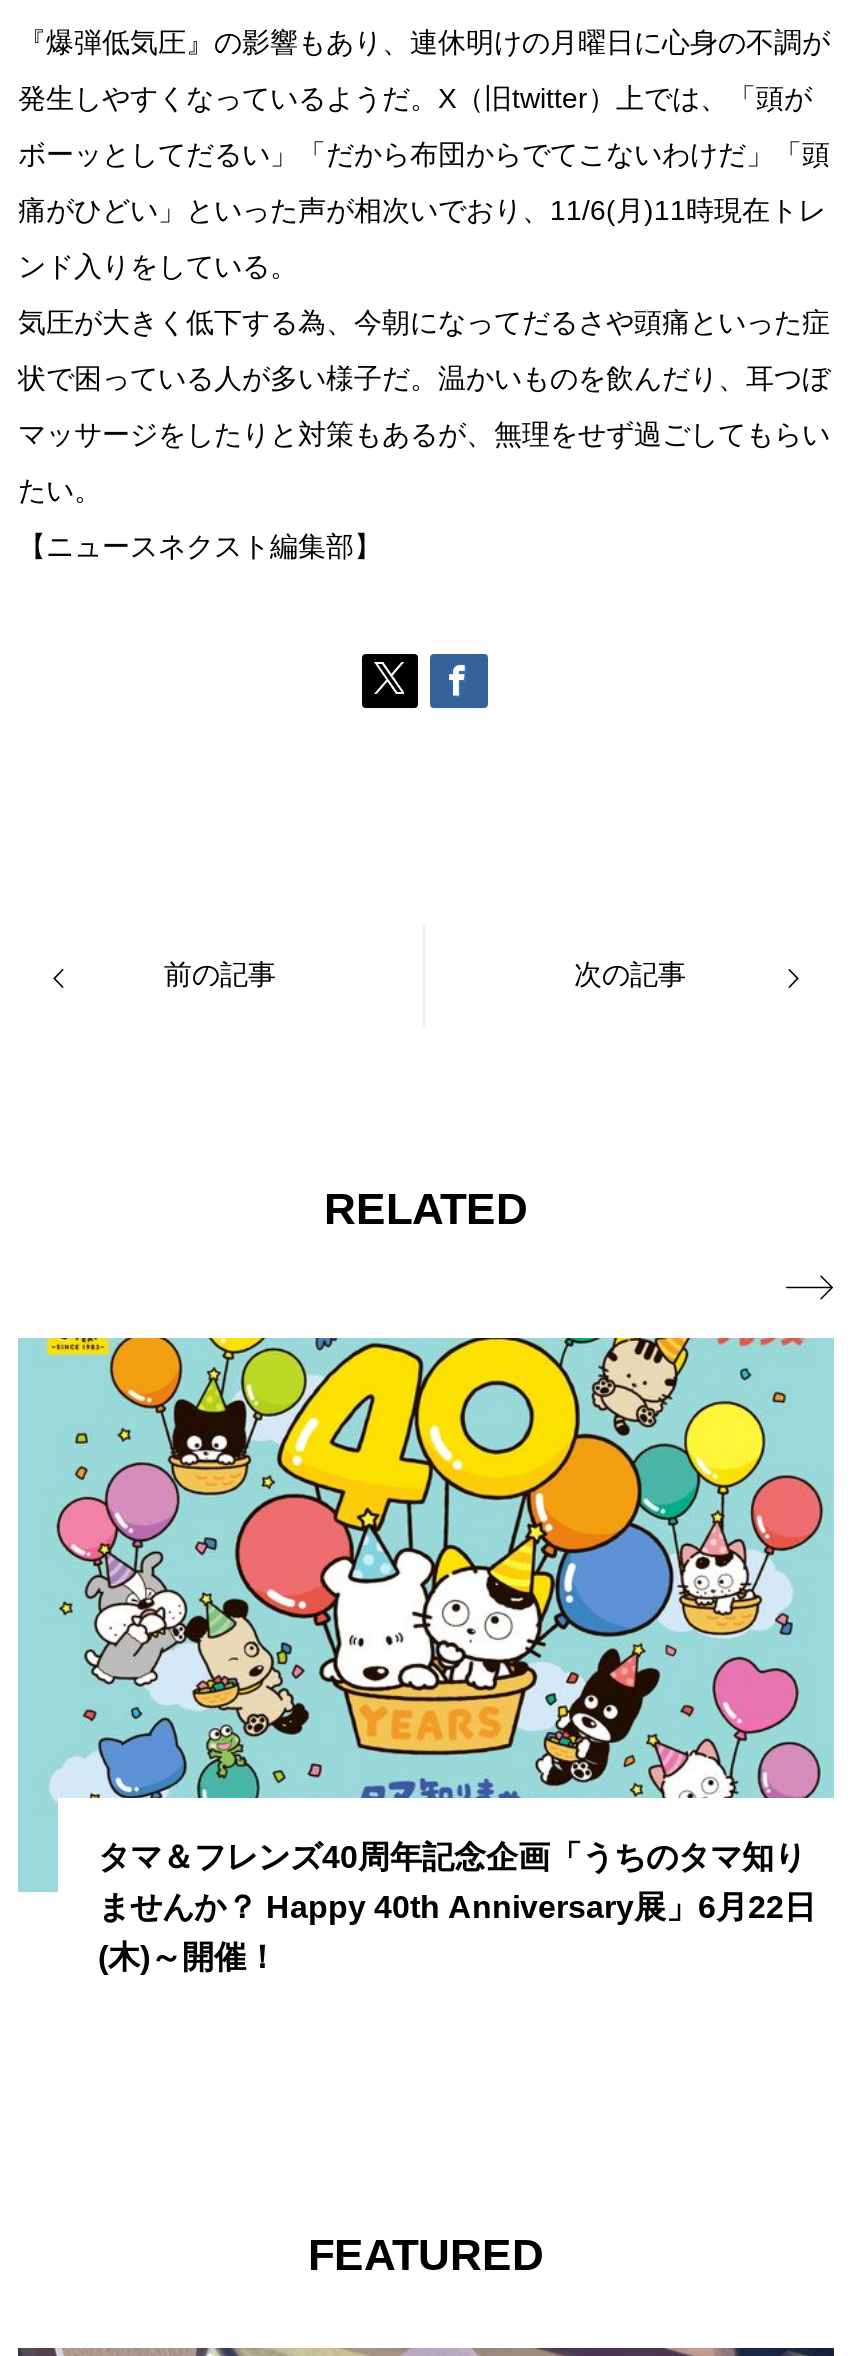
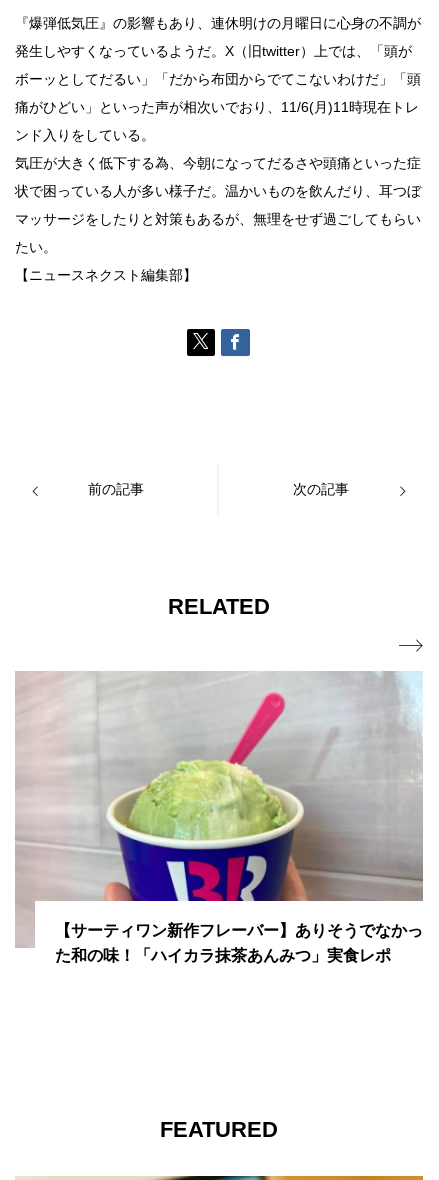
[18,1336,834,1974] [image] | タマ＆フレンズ40周年記念企画「うちのタマ知り | ませんか？ Happy 40th Anniversary展」6月22日 | (木)～開催！ -> [15,671,424,964] [image] | 【サーティワン新作フレーバー】ありそうでなかっ | た和の味！「ハイカラ抹茶あんみつ」実食レポ

